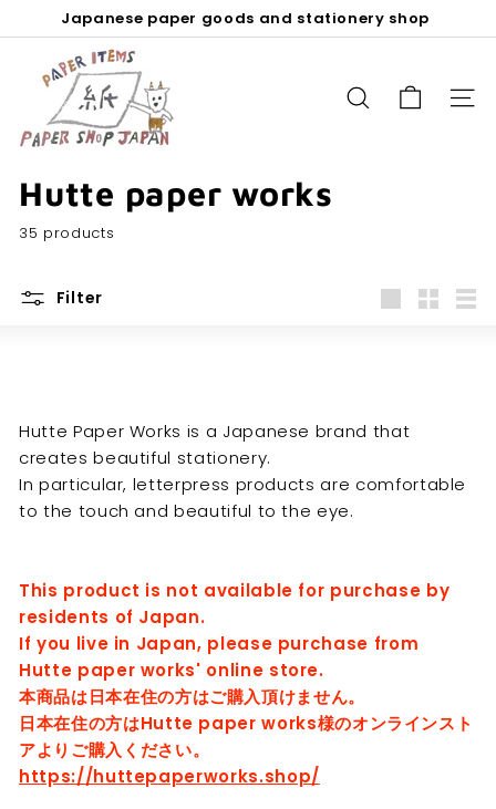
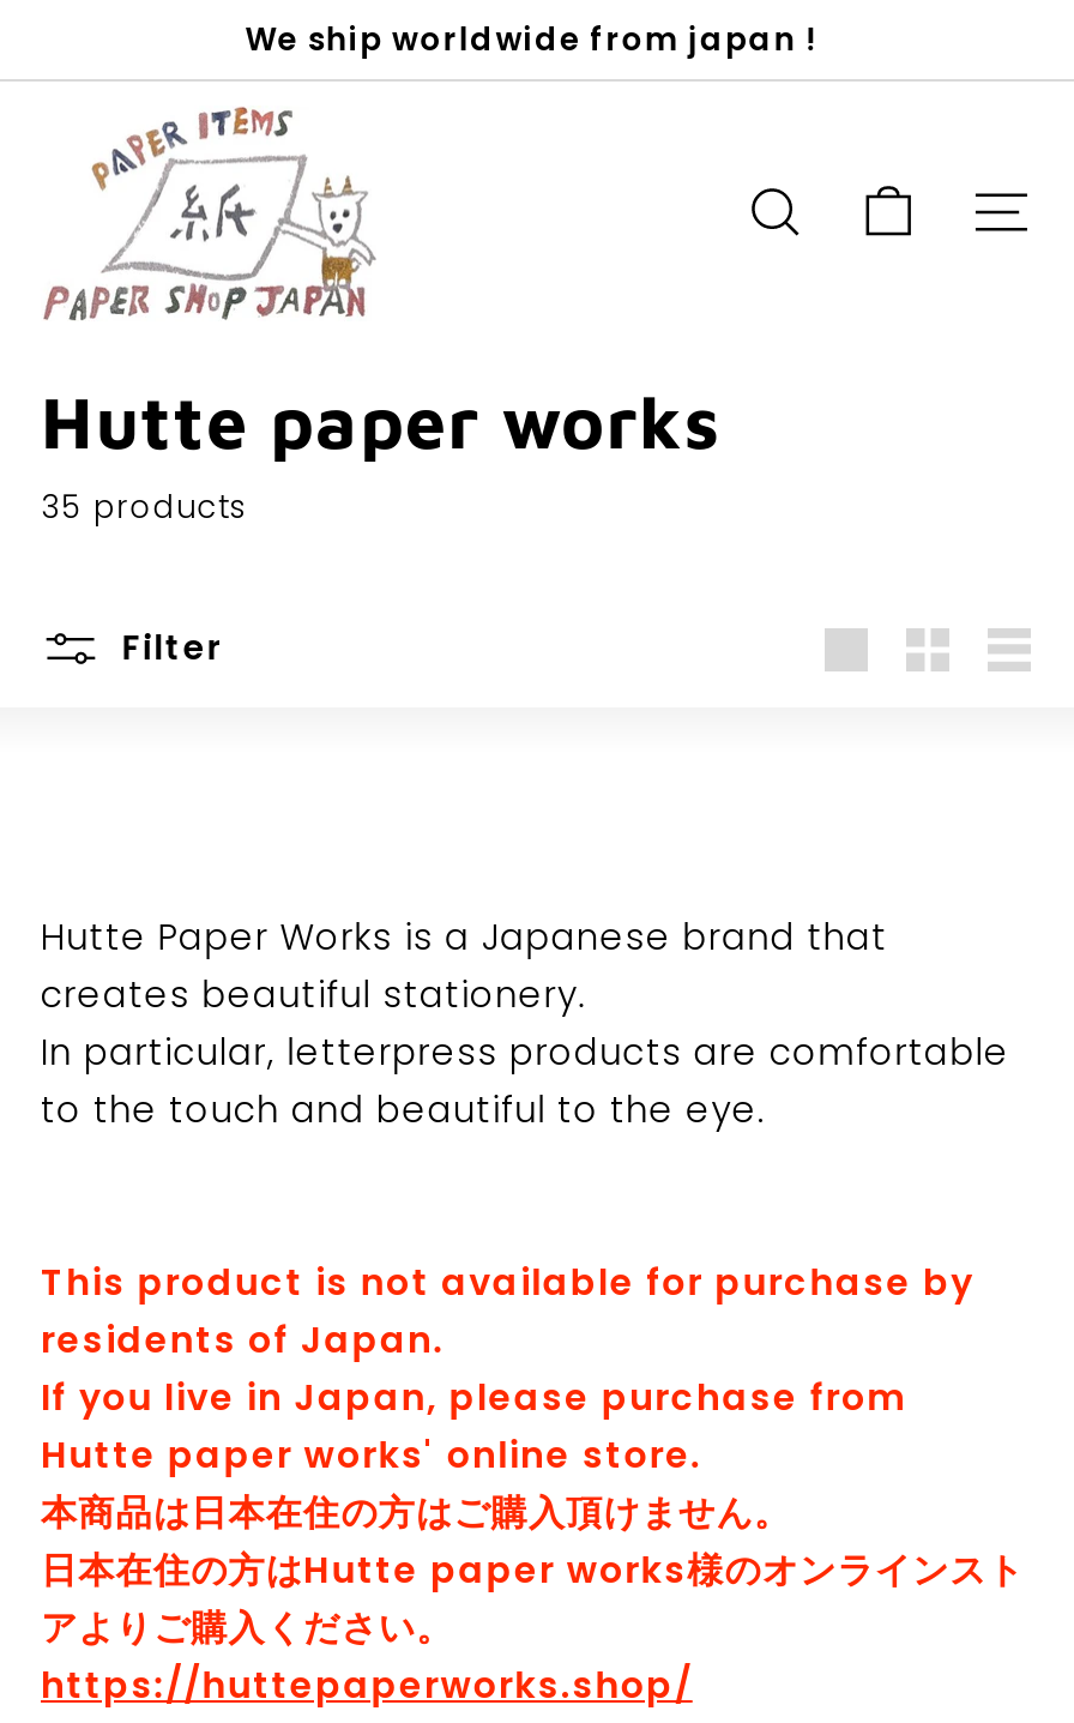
[61,8,430,29] Japanese paper goods and stationery shop -> [245,17,817,62] We ship worldwide from japan !

